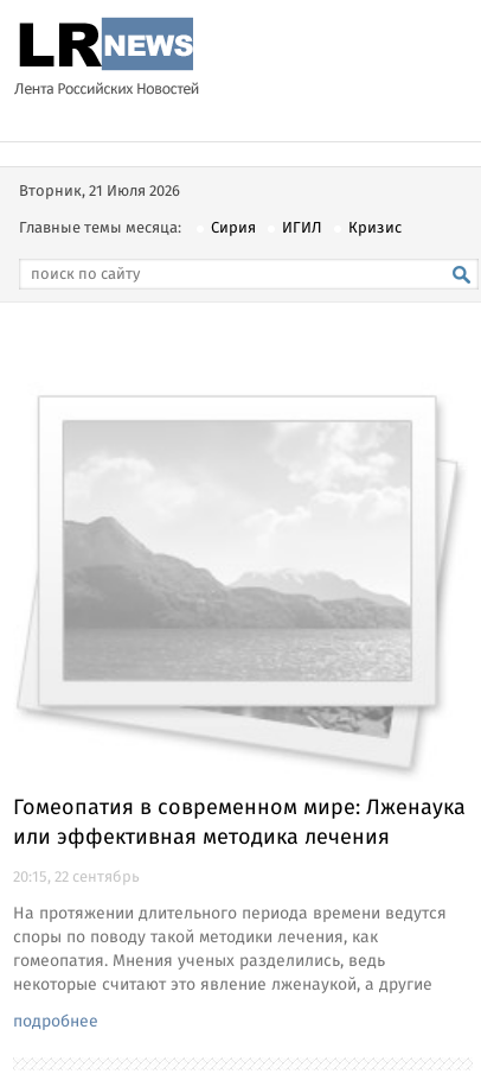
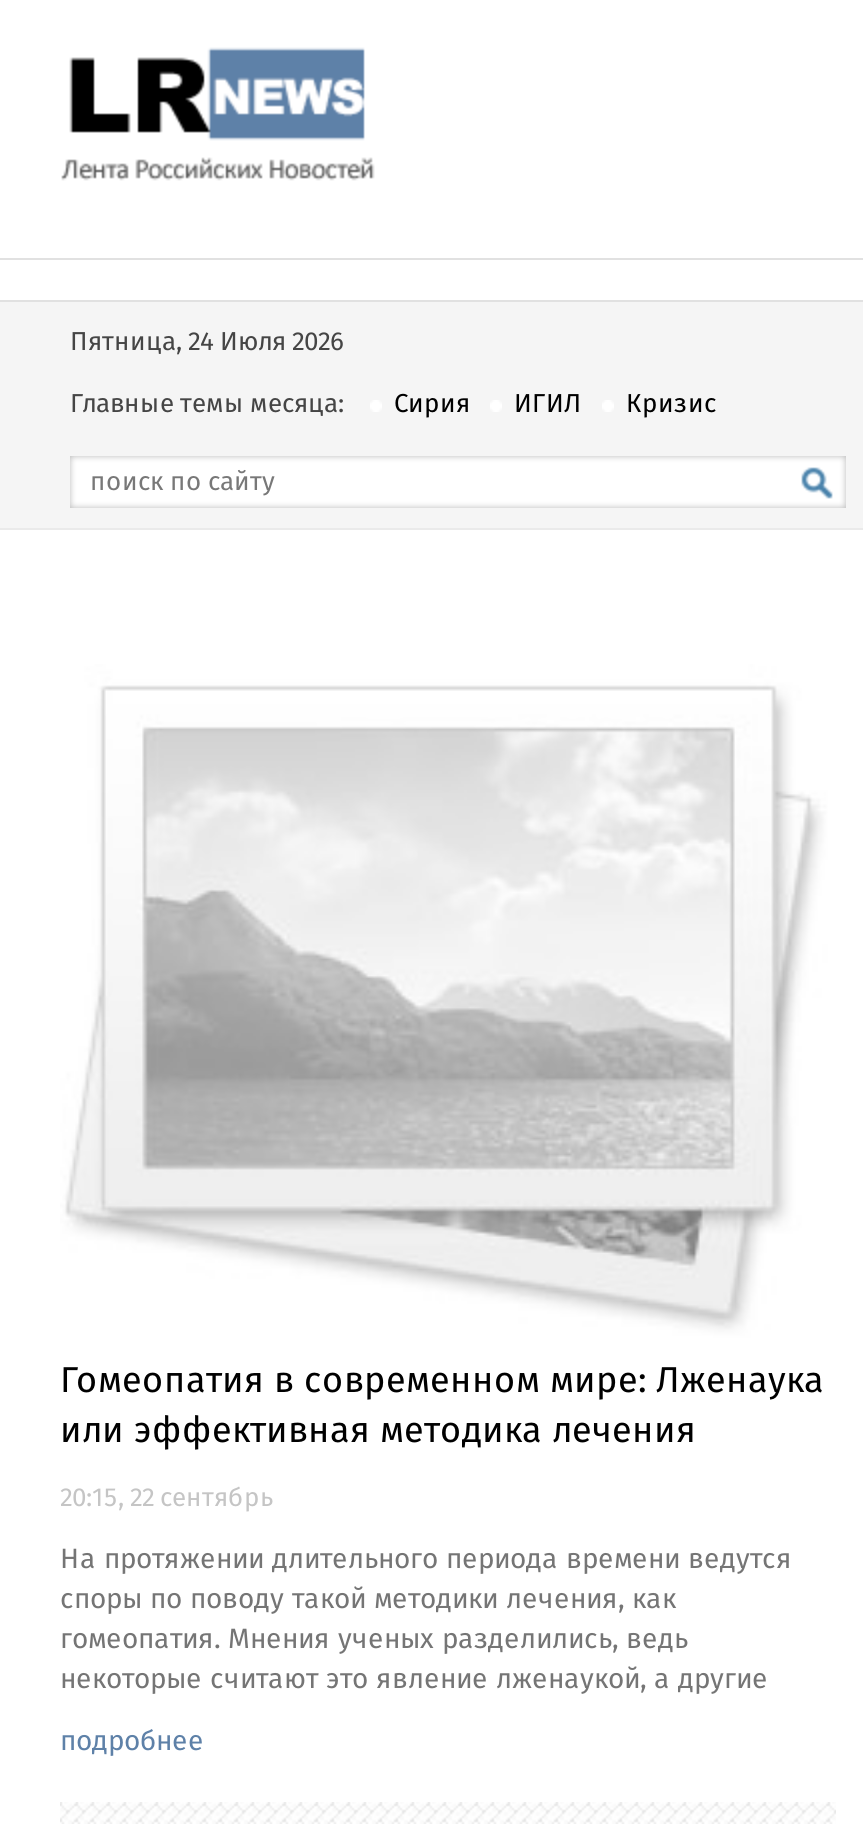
[19,179,180,204] Вторник, 21 Июля 2026 -> [70,322,344,364] Пятница, 24 Июля 2026

